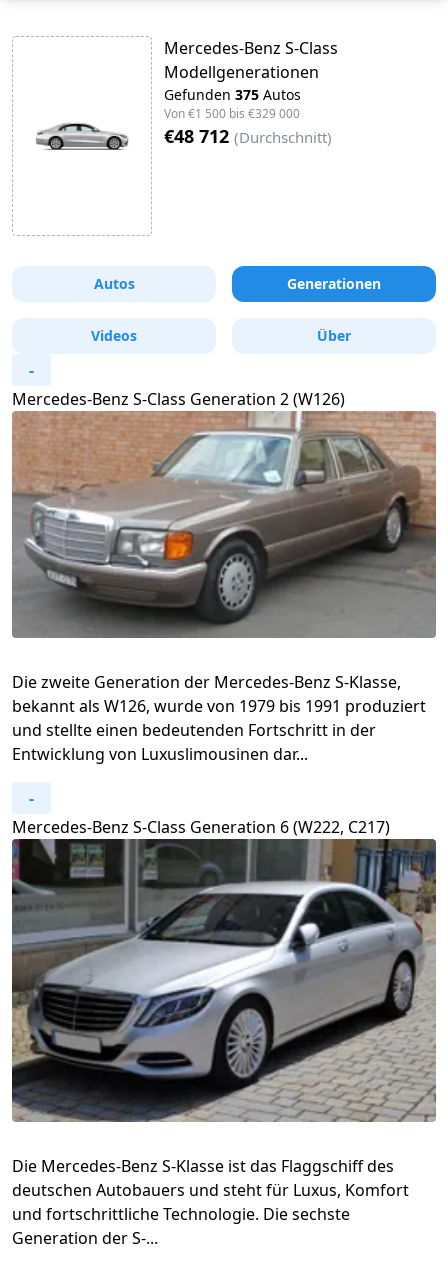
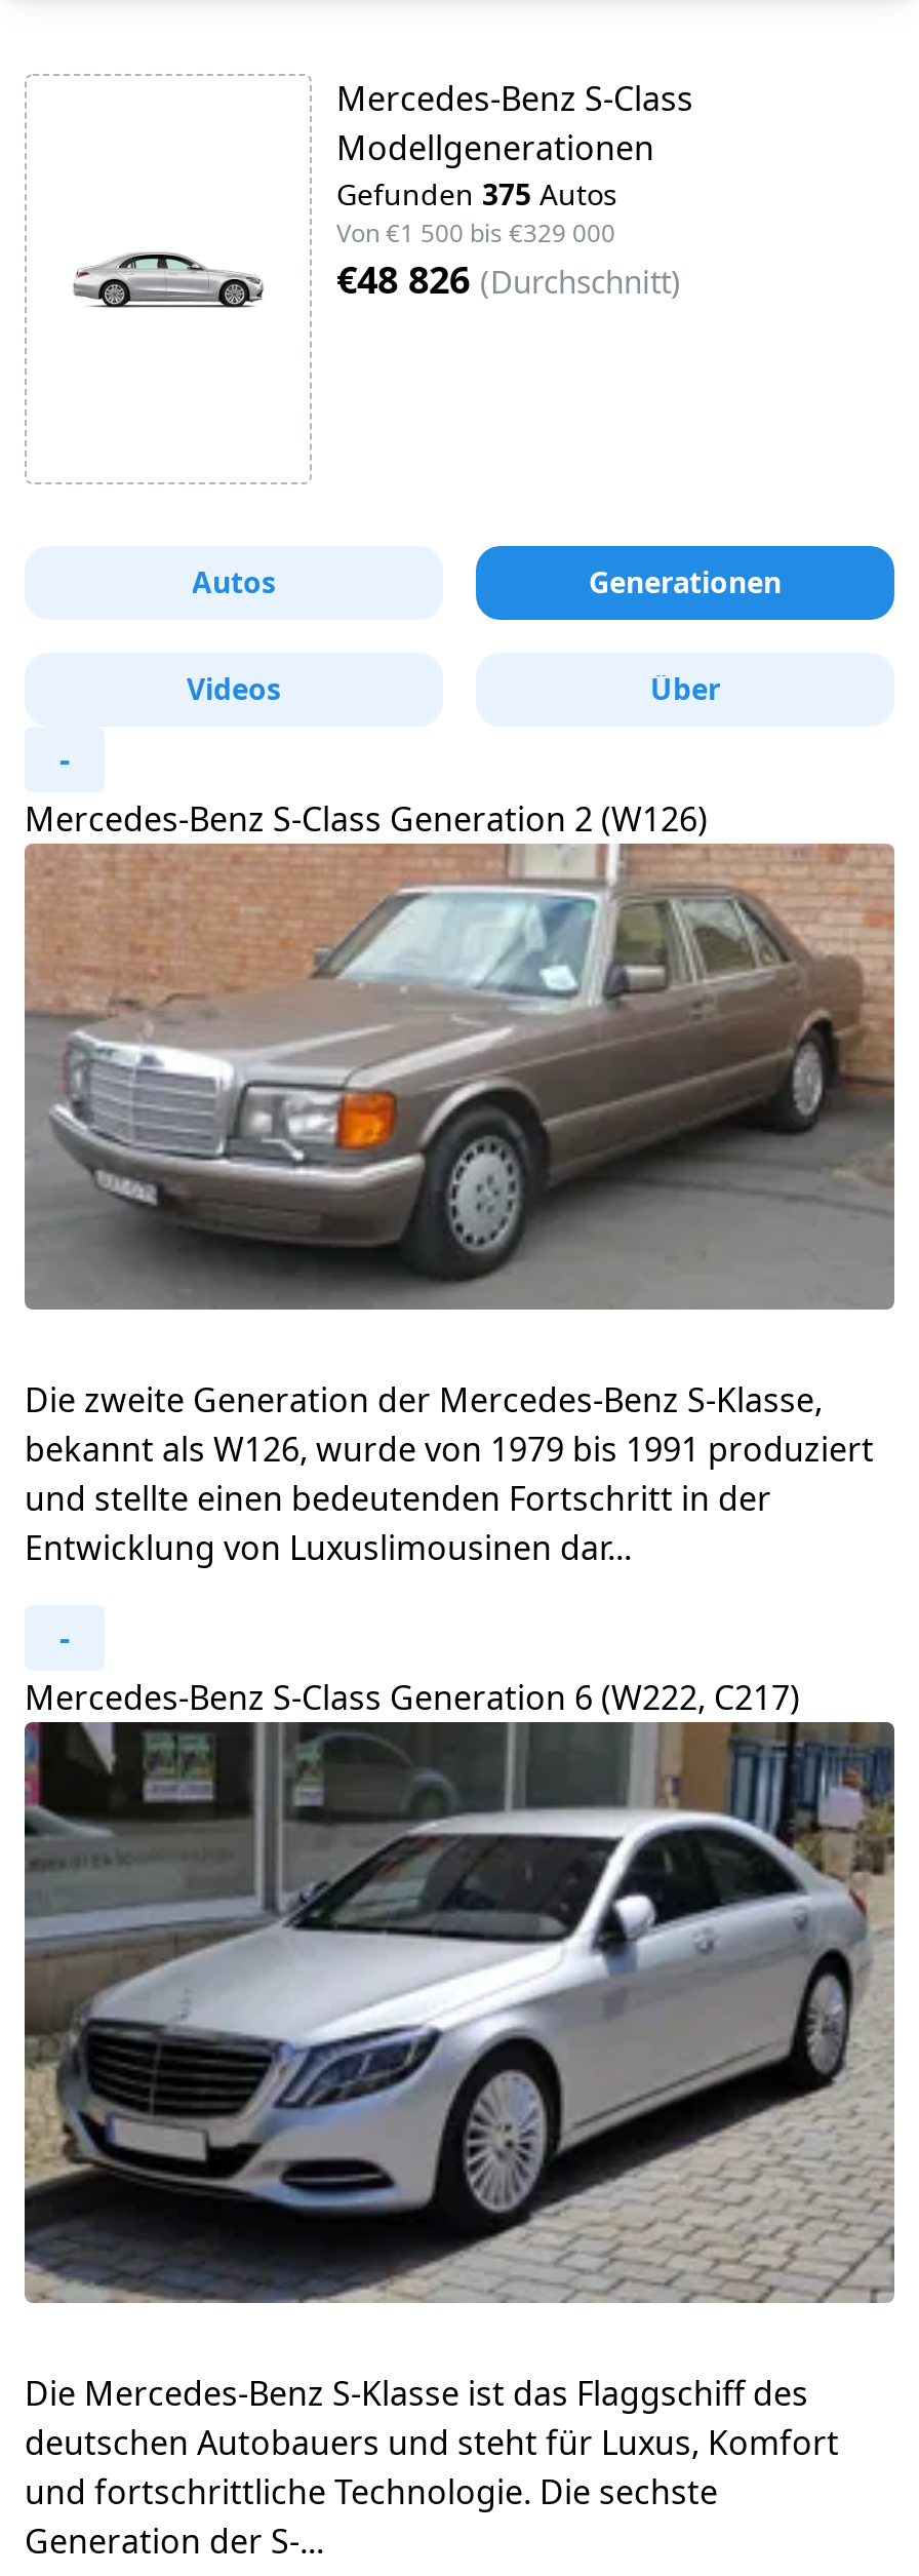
[164,124,332,148] €48 712 (Durchschnitt) -> [336,255,681,304] €48 826 (Durchschnitt)

